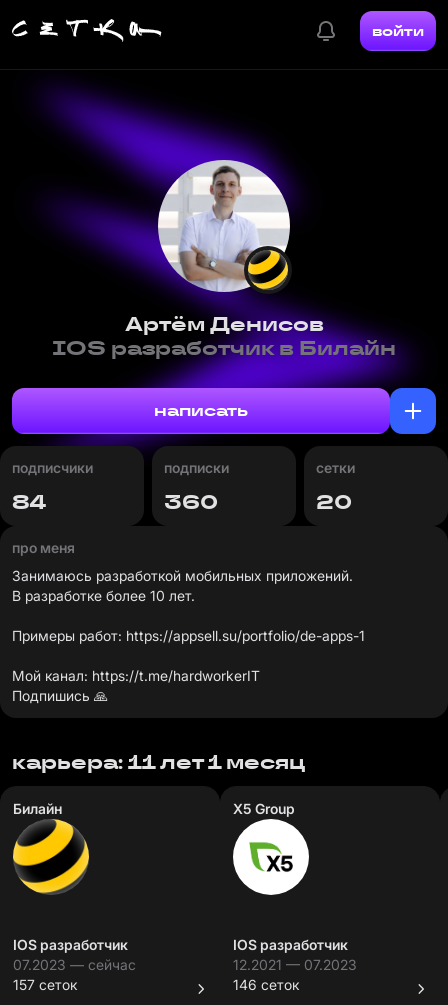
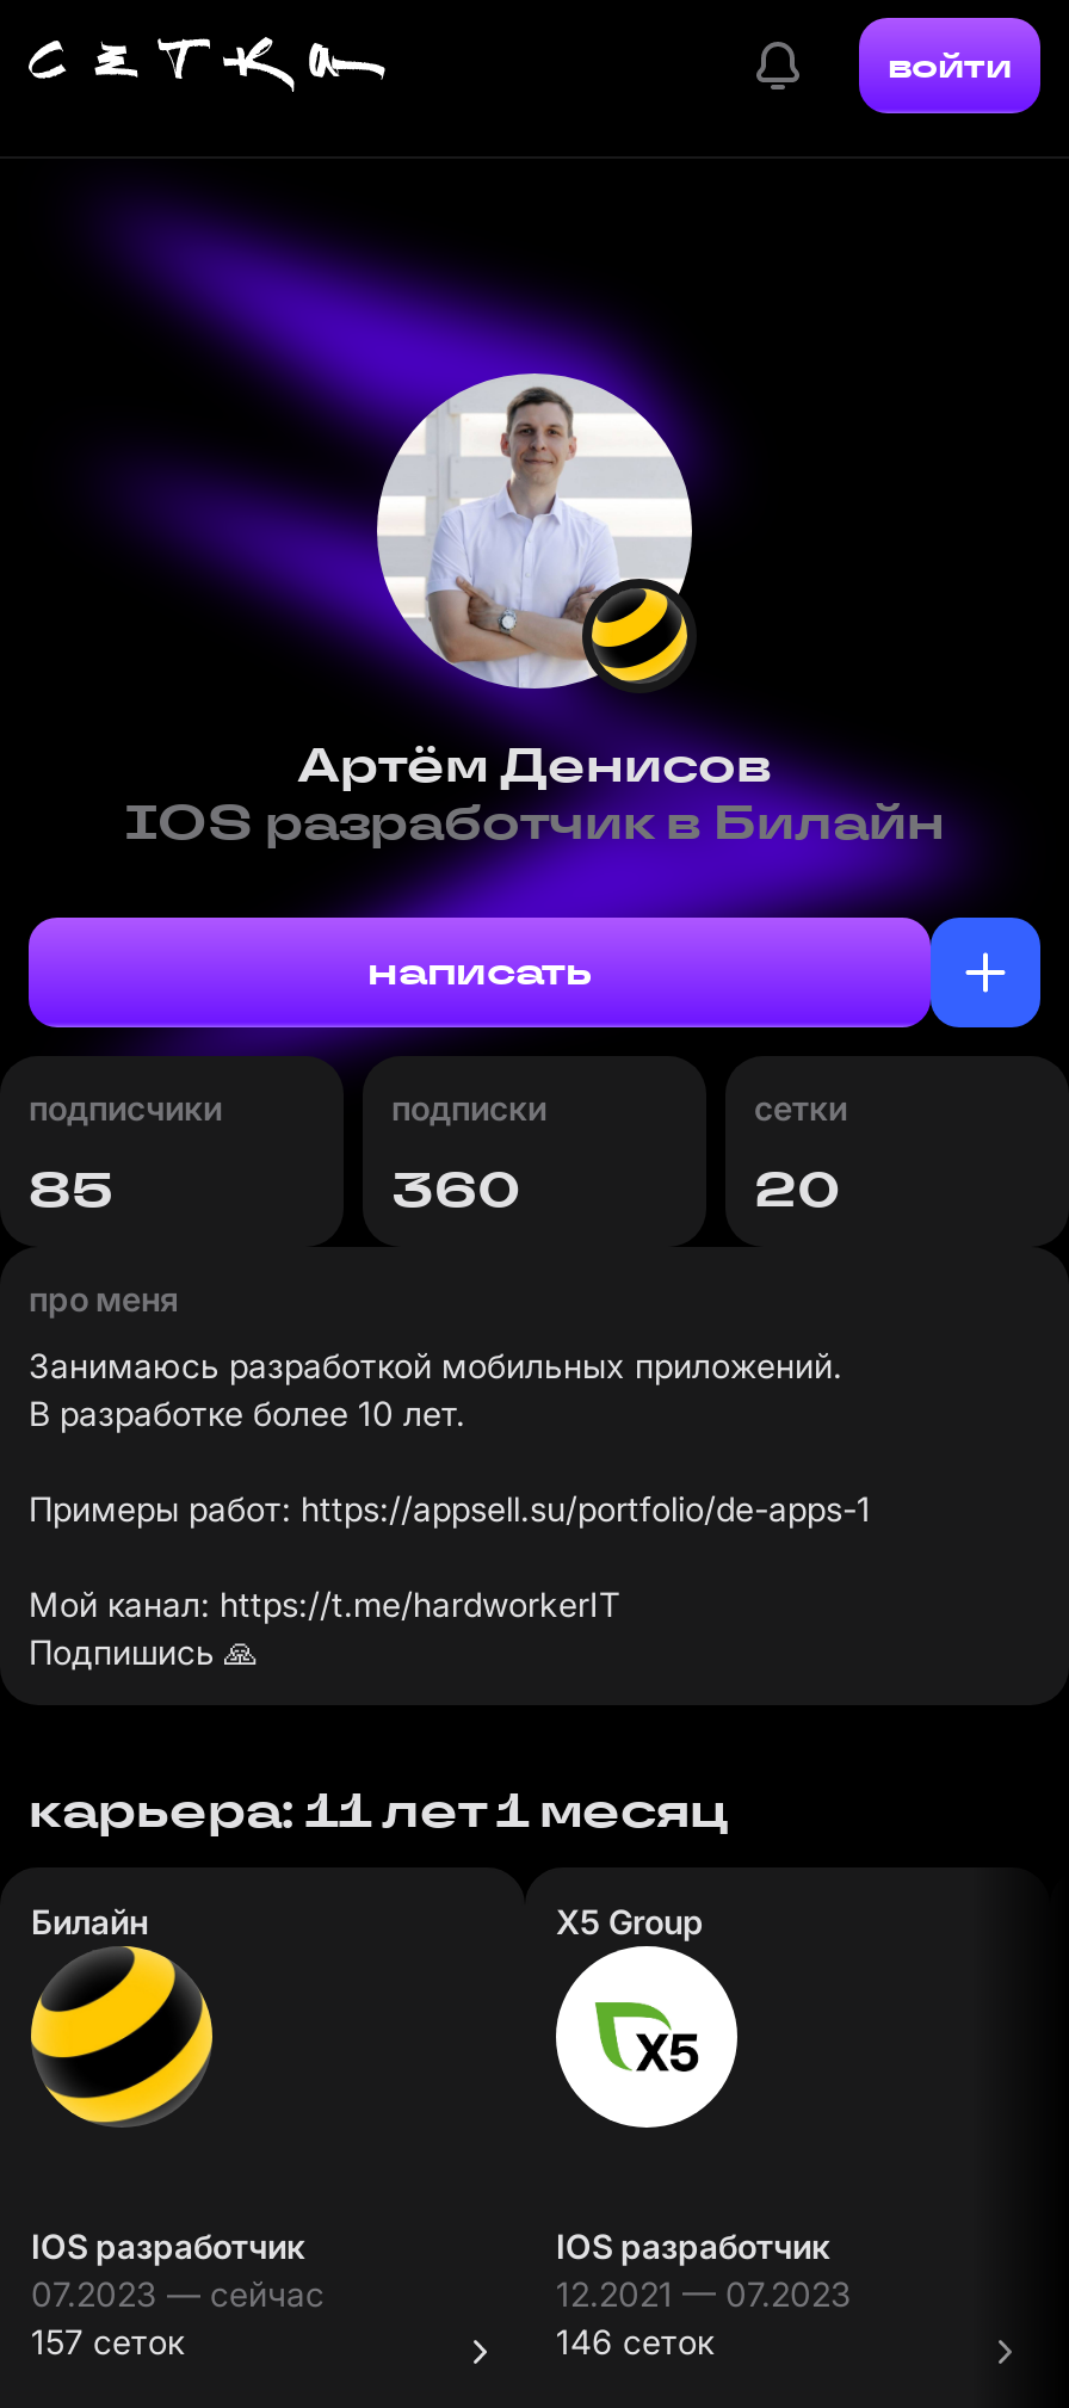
[12,488,46,516] 84 -> [29,1156,112,1223] 85

